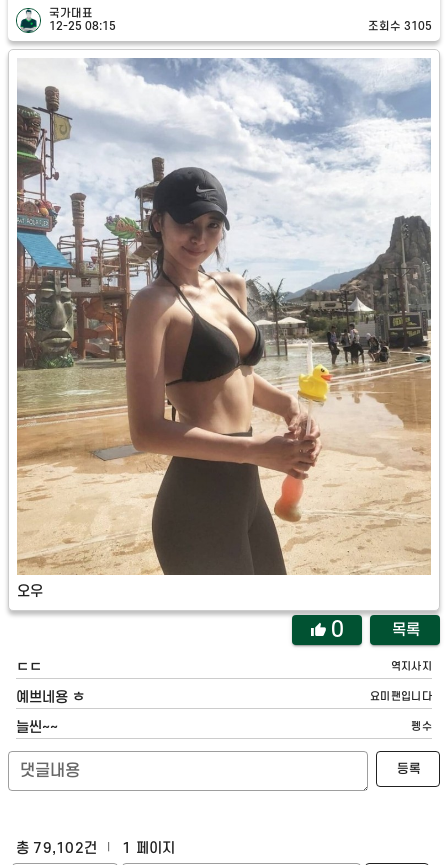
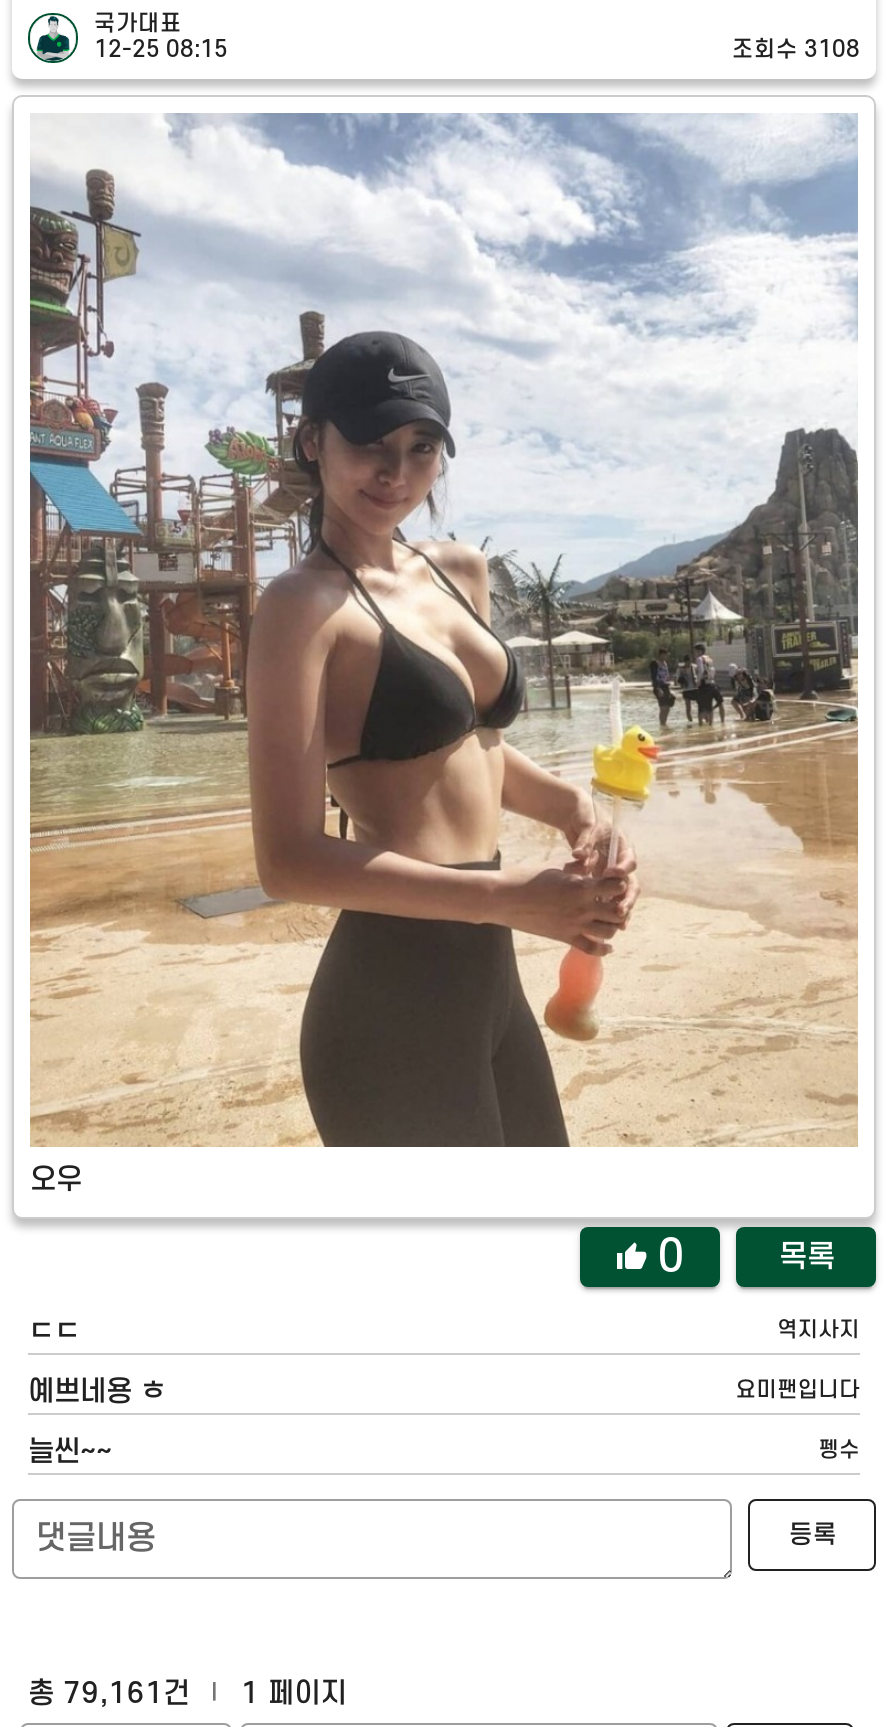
[368,20,432,33] 조회수 3105 -> [732,37,860,63] 조회수 3108
[16,840,175,857] 총 79,102건 1 페이지 -> [28,1677,347,1711] 총 79,161건 1 페이지

